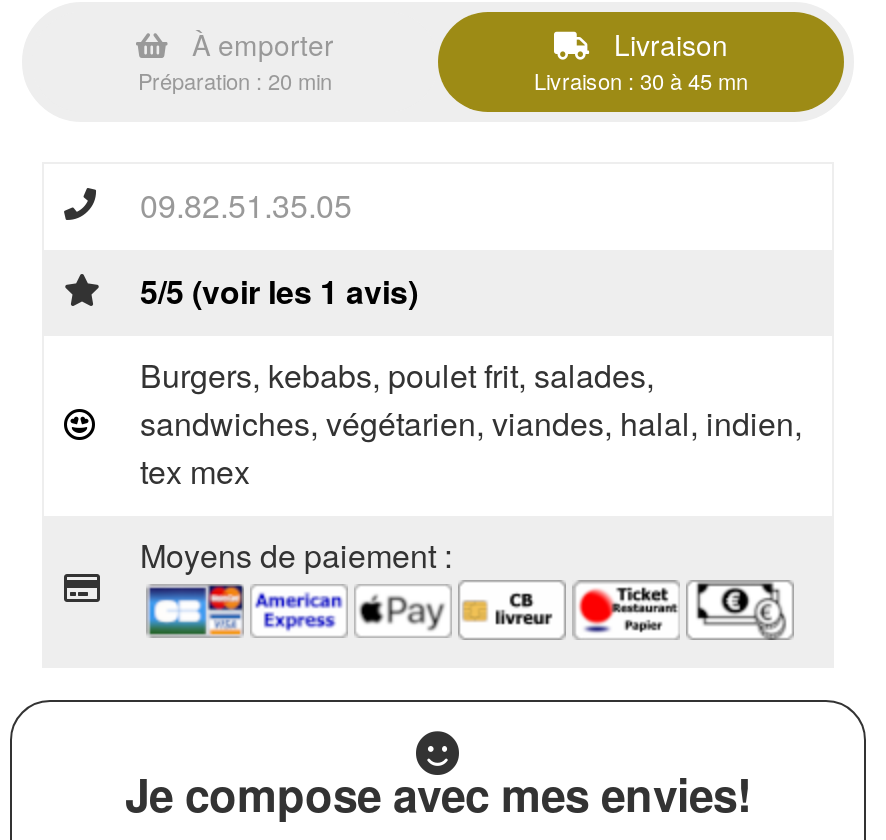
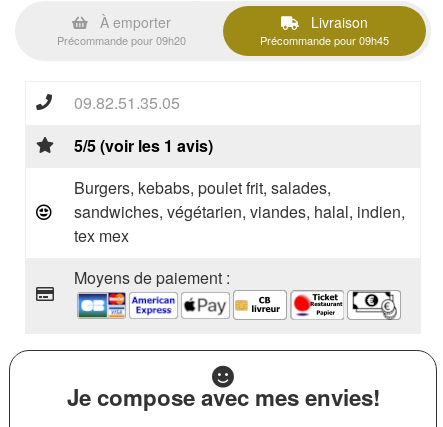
[138,64,332,96] Préparation : 20 min -> [57,32,186,48] Précommande pour 09h20
[534,64,748,96] Livraison : 30 à 45 mn -> [260,32,389,48] Précommande pour 09h45

